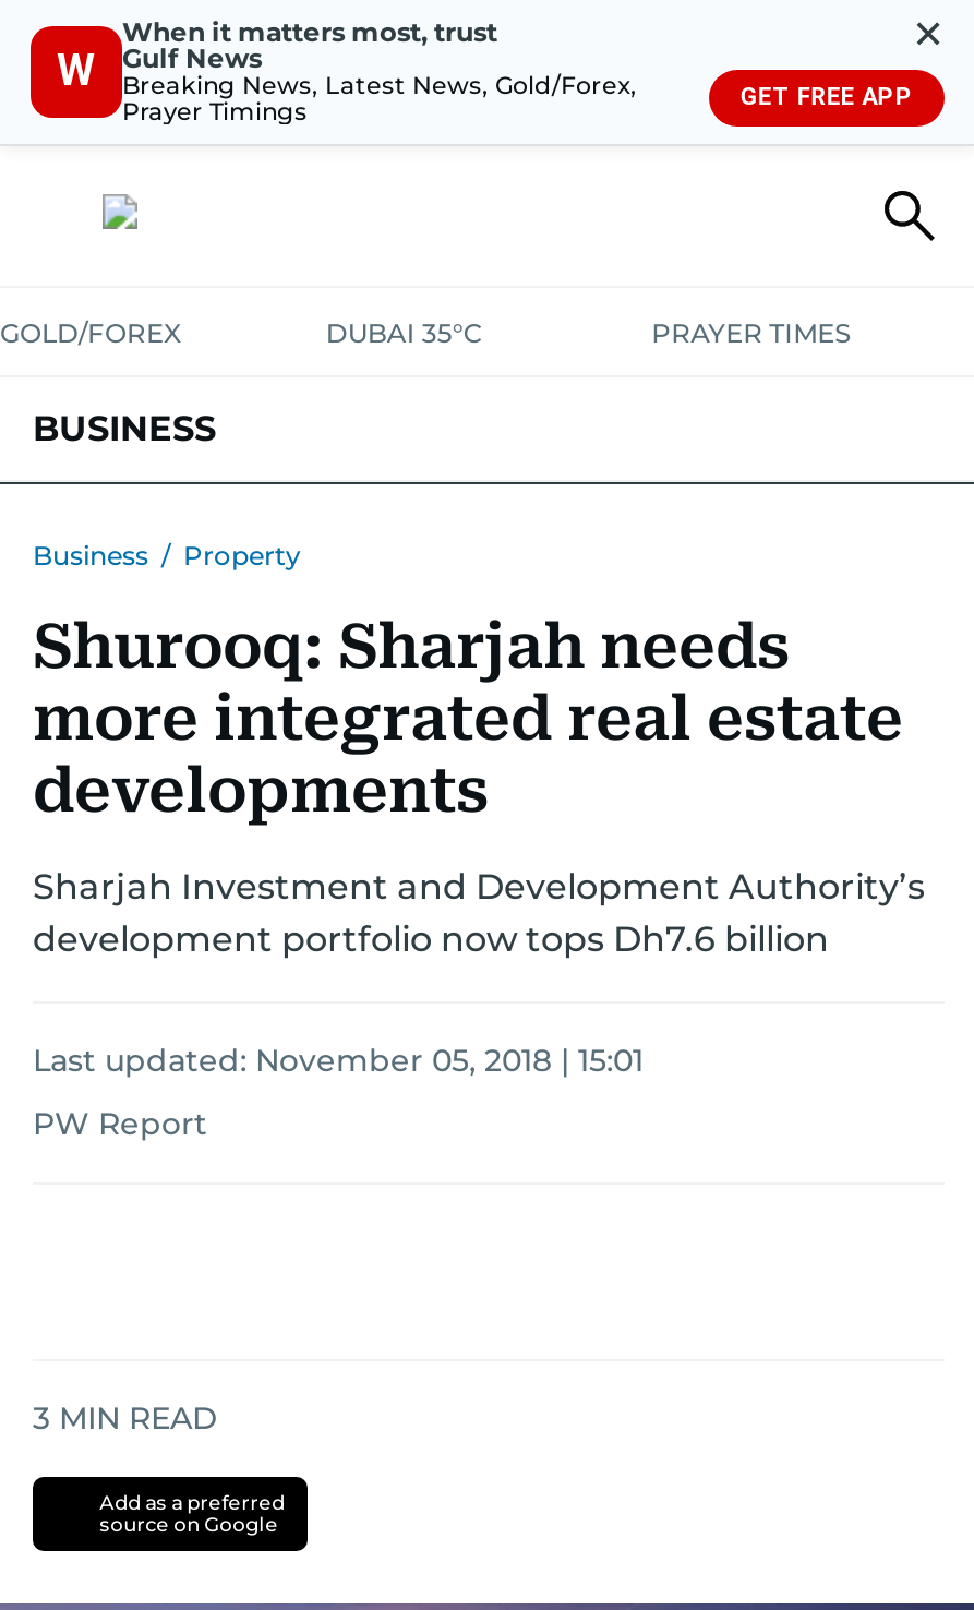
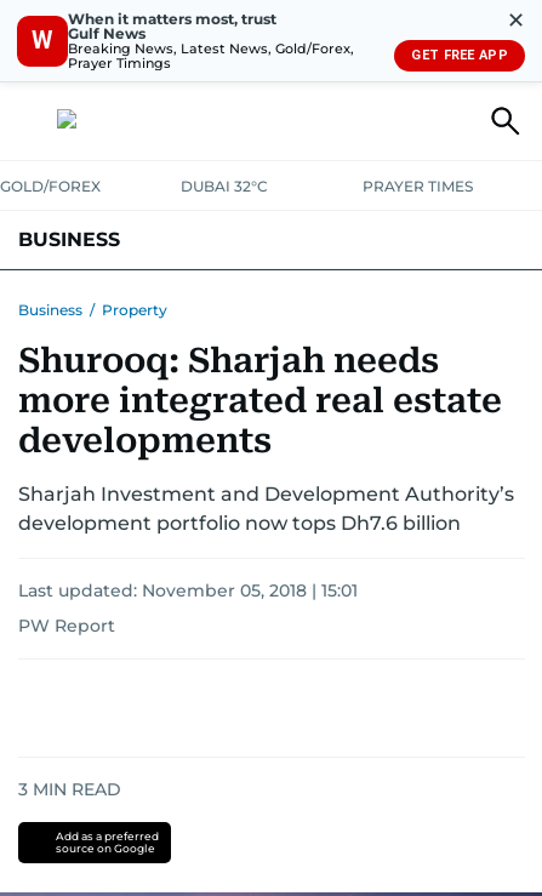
[326,316,483,349] DUBAI 35°C -> [181,177,268,195] DUBAI 32°C

